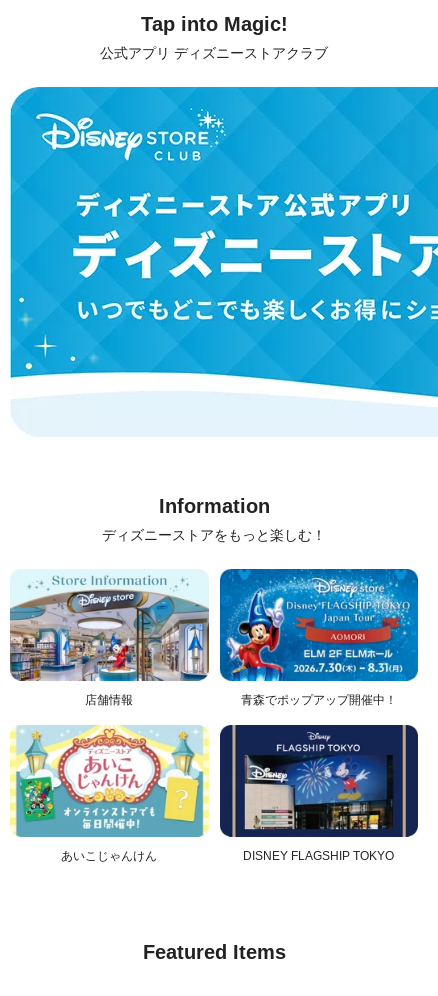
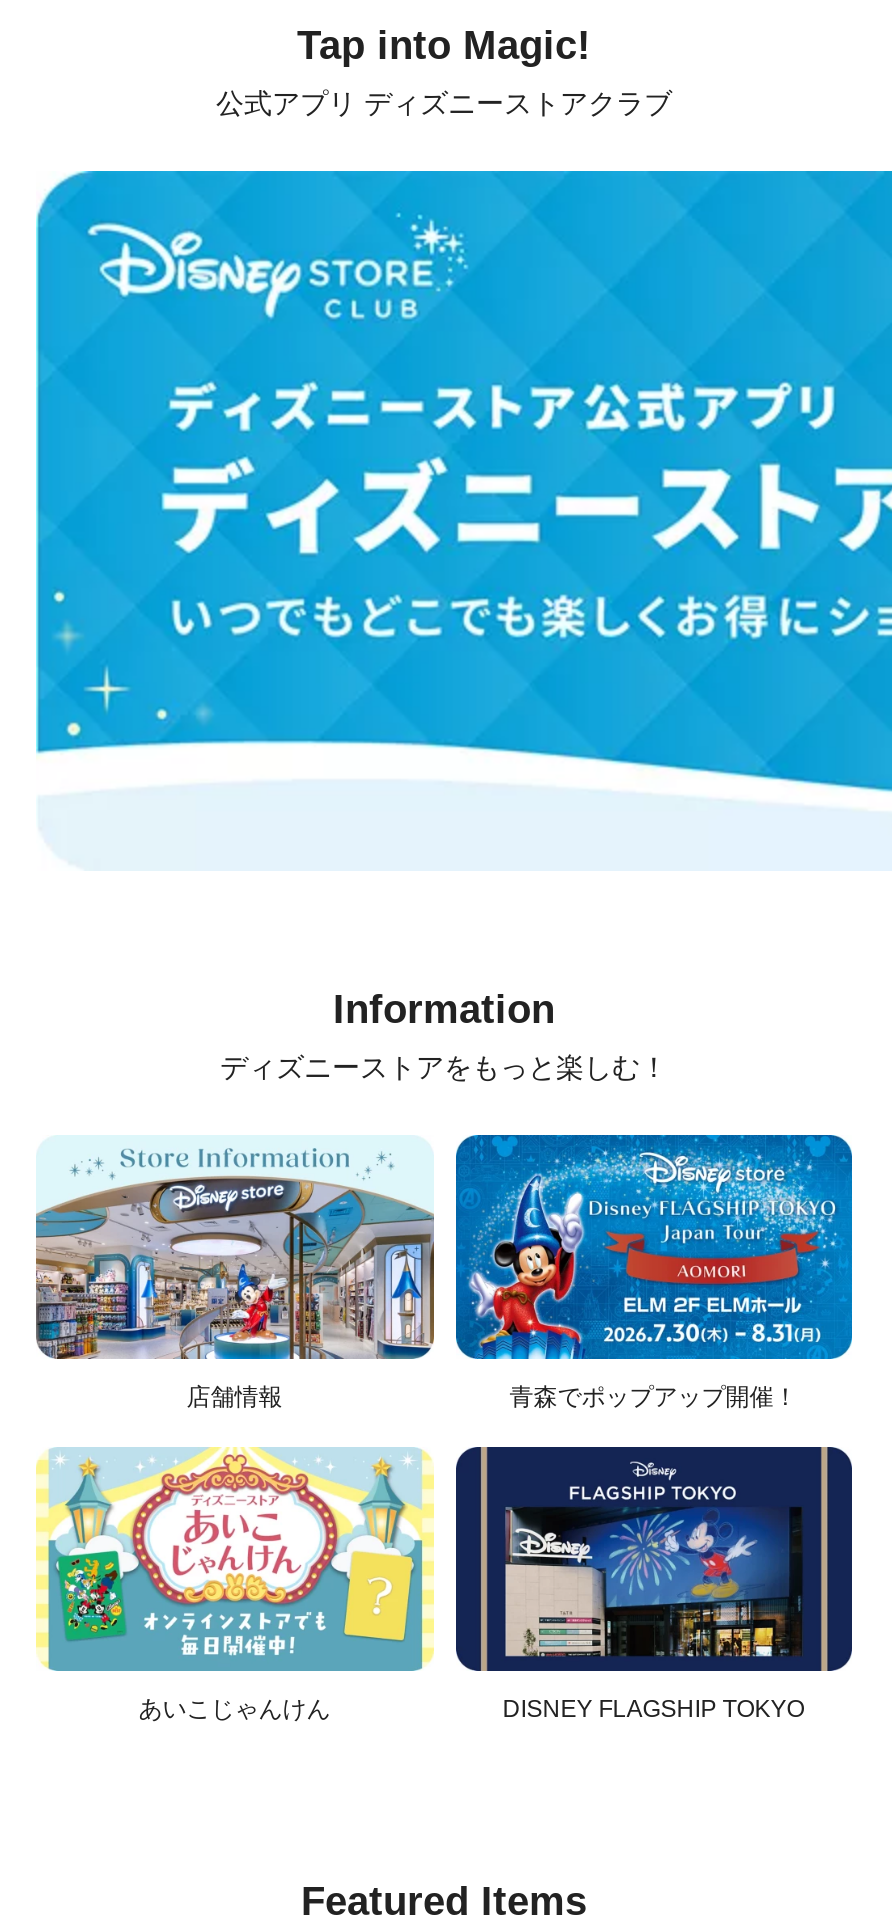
[241,693,397,707] 青森でポップアップ開催中！ -> [510,1383,798,1411] 青森でポップアップ開催！

